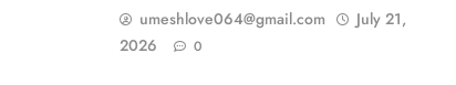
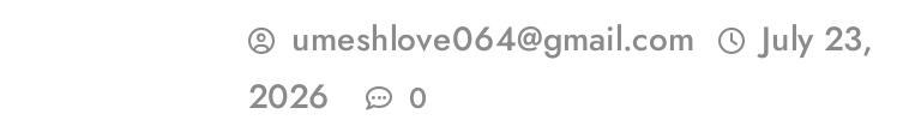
[139,8,406,30] umeshlove064@gmail.com July 21, -> [291,15,872,63] umeshlove064@gmail.com July 23,

